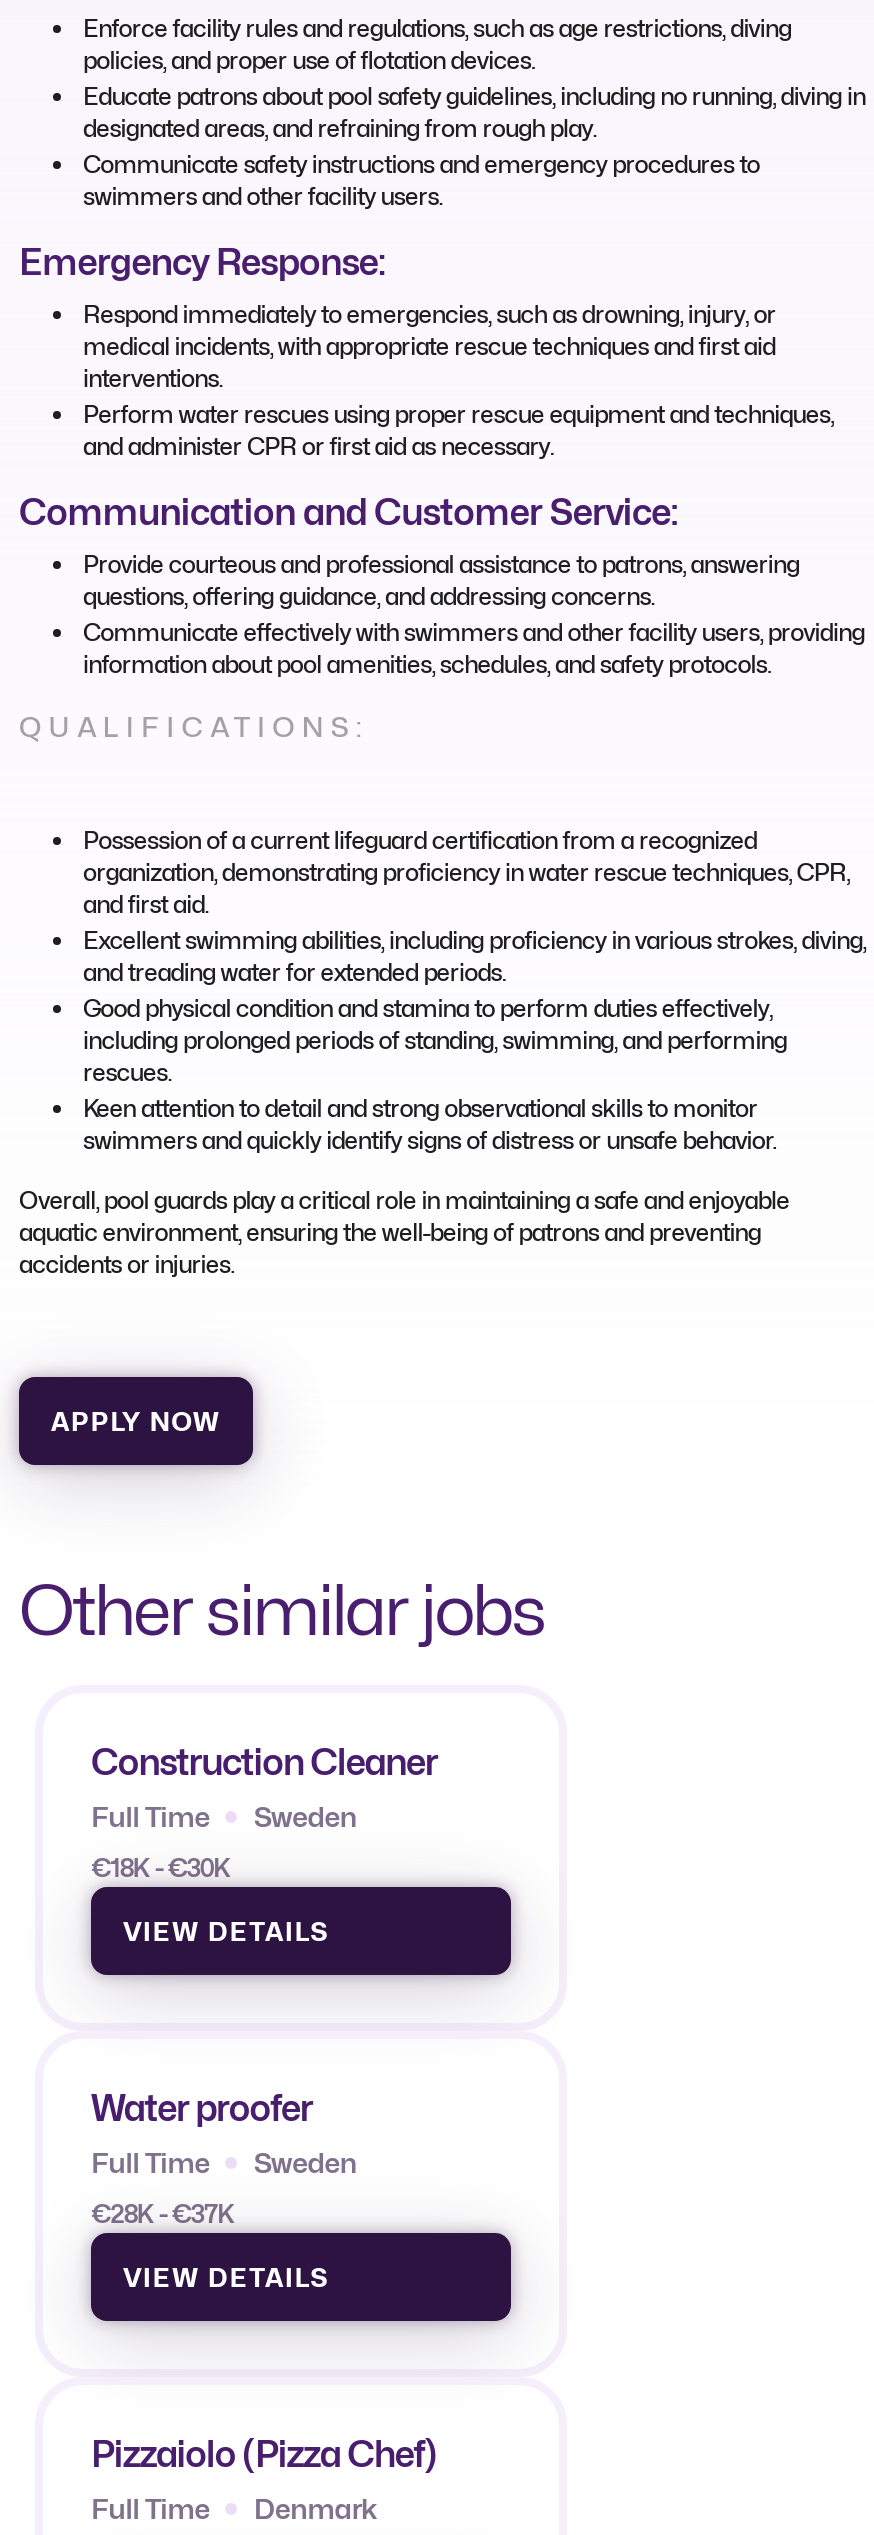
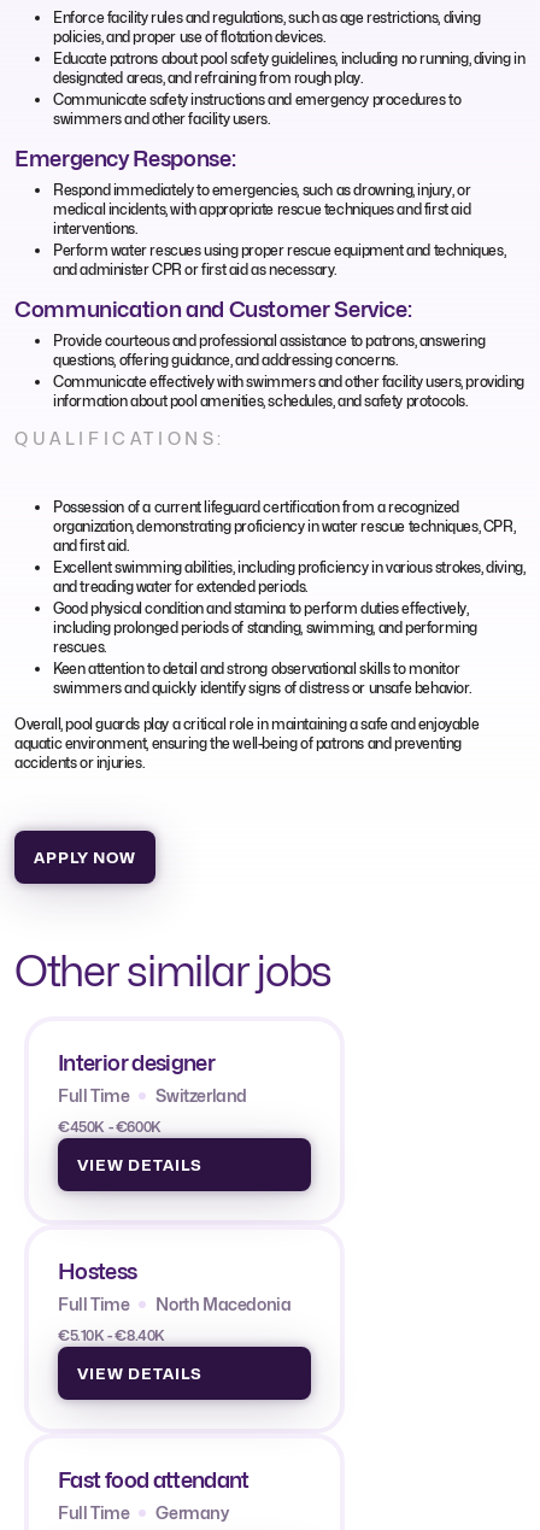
[91,1740,437,1782] Construction Cleaner -> [58,1050,215,1075] Interior designer
[254,1798,357,1832] Sweden -> [156,1085,247,1105] Switzerland
[91,1852,230,1882] €18K - €30K -> [58,1117,161,1135] €450K - €600K
[91,2086,312,2128] Water proofer -> [58,1258,137,1283] Hostess
[254,2144,357,2178] Sweden -> [156,1293,291,1314] North Macedonia
[91,2198,234,2228] €28K - €37K -> [58,1326,165,1344] €5.10K - €8.40K
[91,2432,437,2474] Pizzaiolo (Pizza Chef) -> [58,1467,249,1492] Fast food attendant
[254,2490,376,2524] Denmark -> [156,1502,229,1522] Germany

